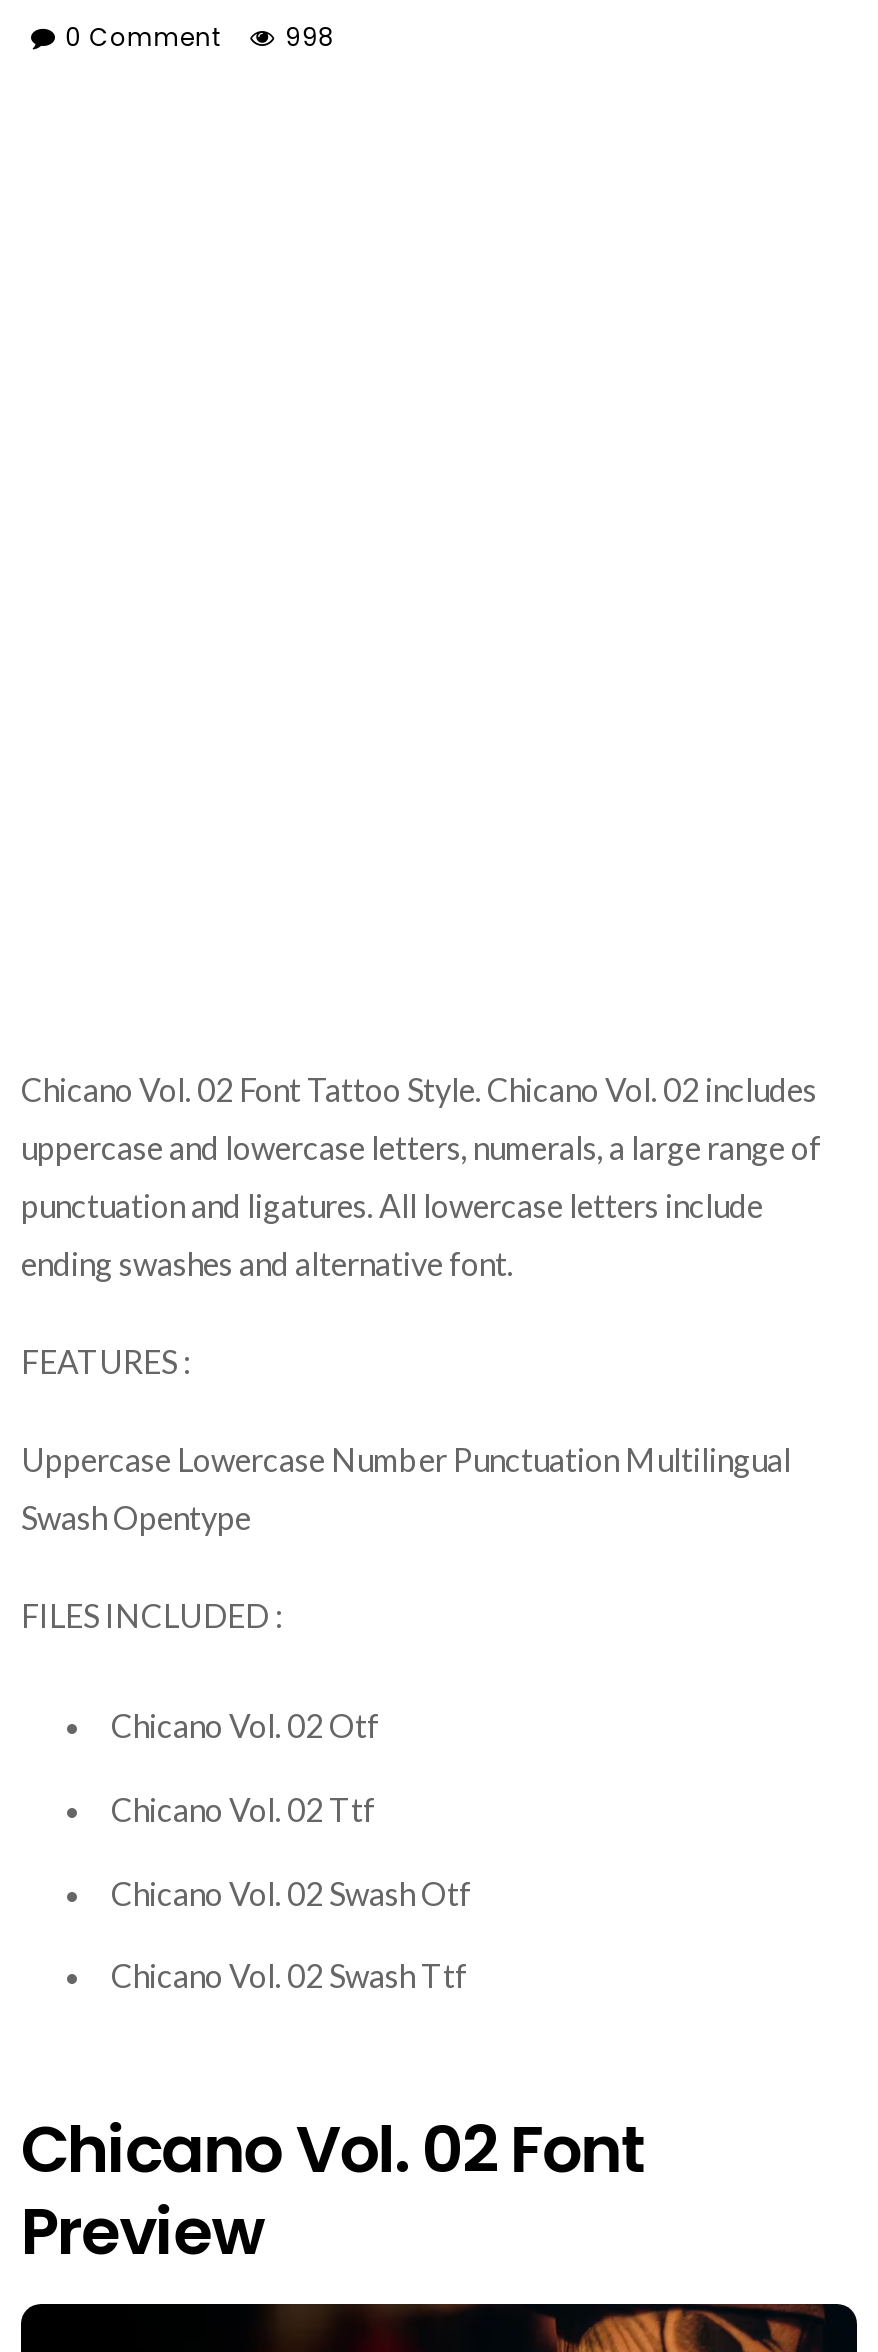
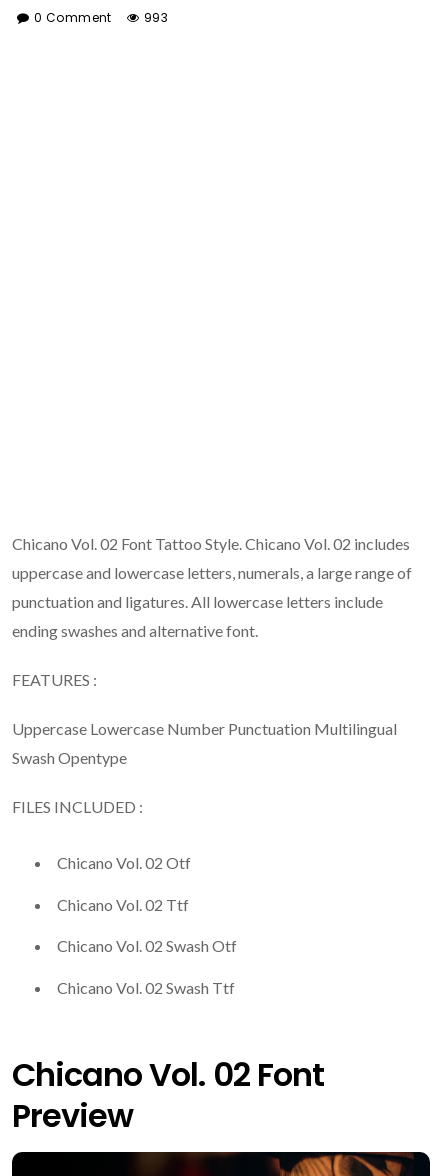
[66,19,335,53] 0 Comment 998 -> [34,9,168,26] 0 Comment 993

